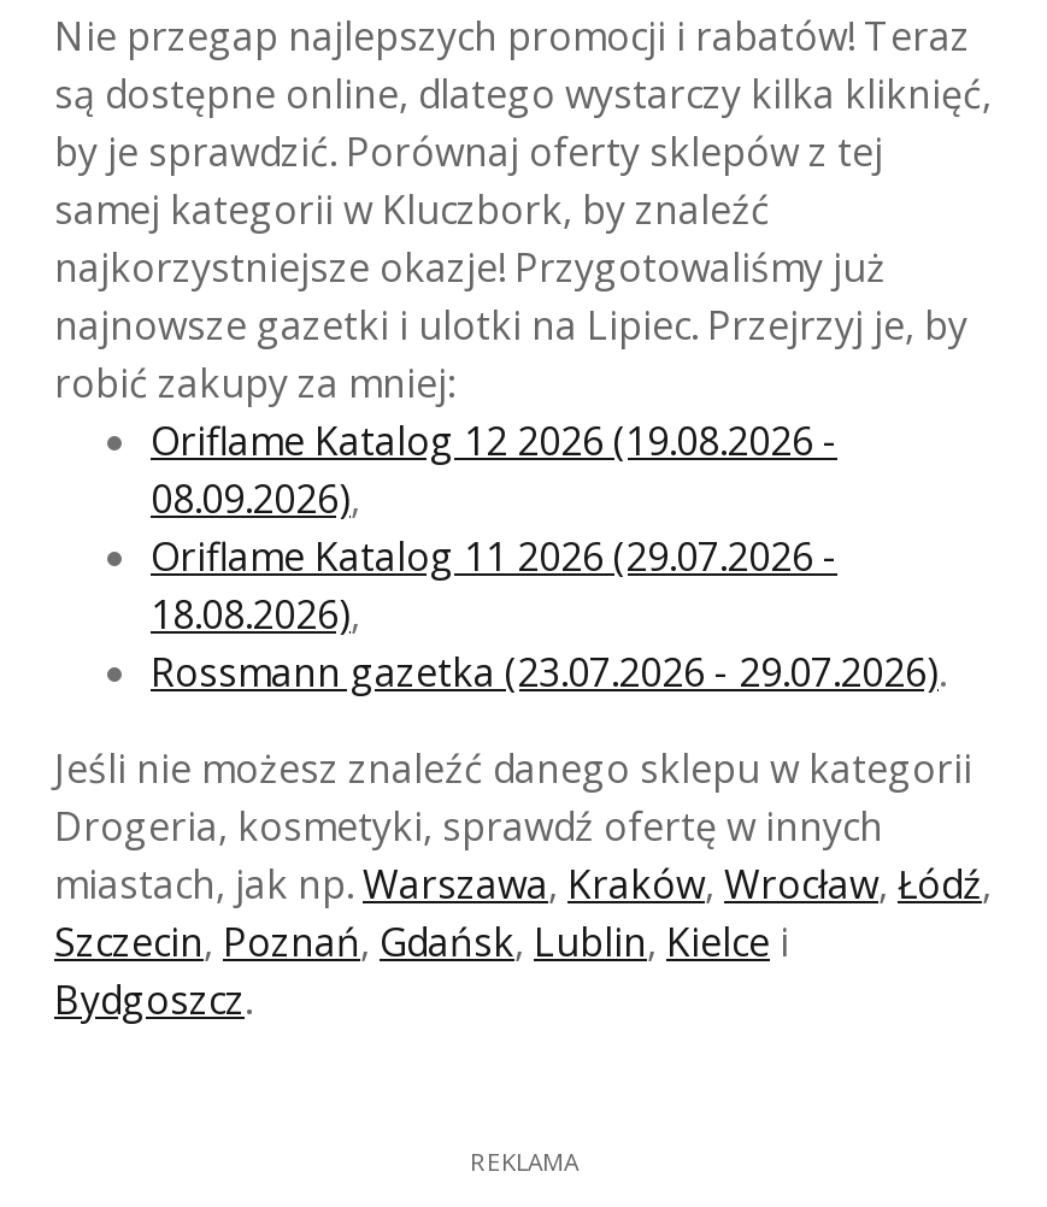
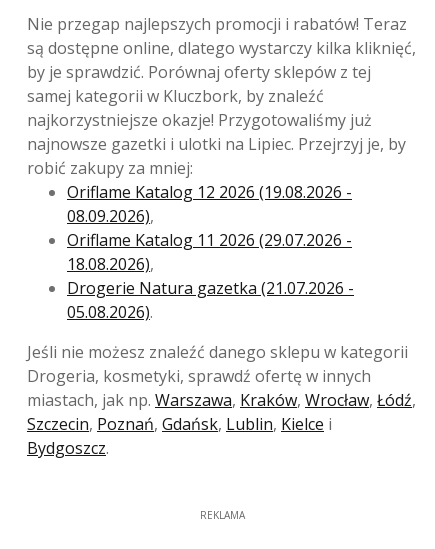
[151,647,946,700] Rossmann gazetka (23.07.2026 - 29.07.2026). -> [67,277,354,323] Drogerie Natura gazetka (21.07.2026 - | 05.08.2026).

